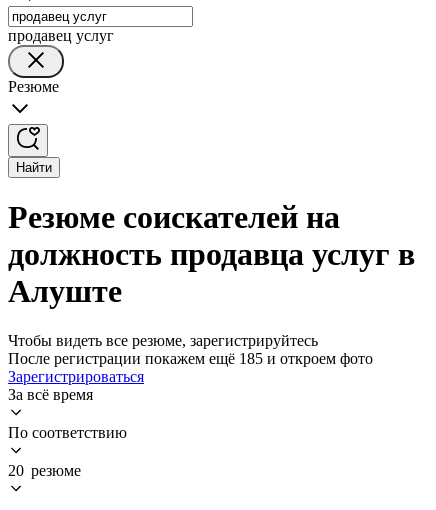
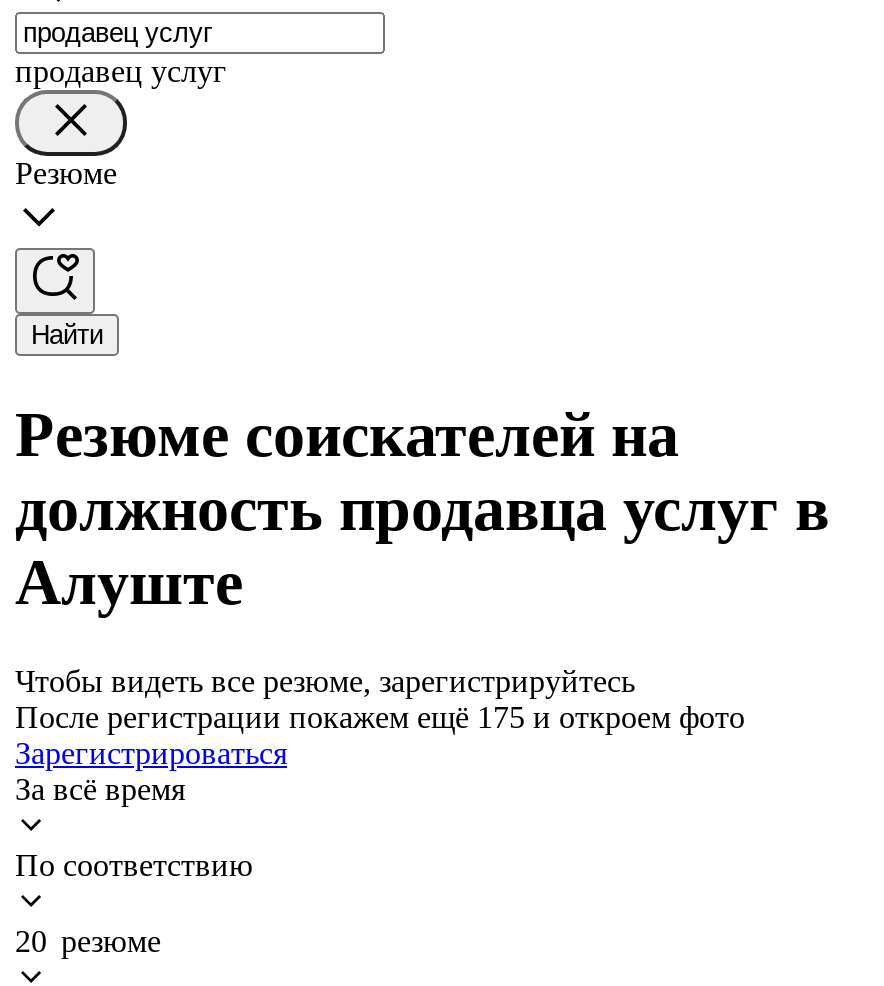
[8,350,373,367] После регистрации покажем ещё 185 и откроем фото -> [15,700,745,734] После регистрации покажем ещё 175 и откроем фото

